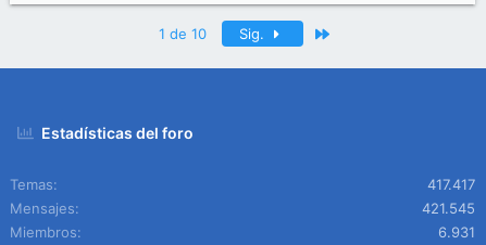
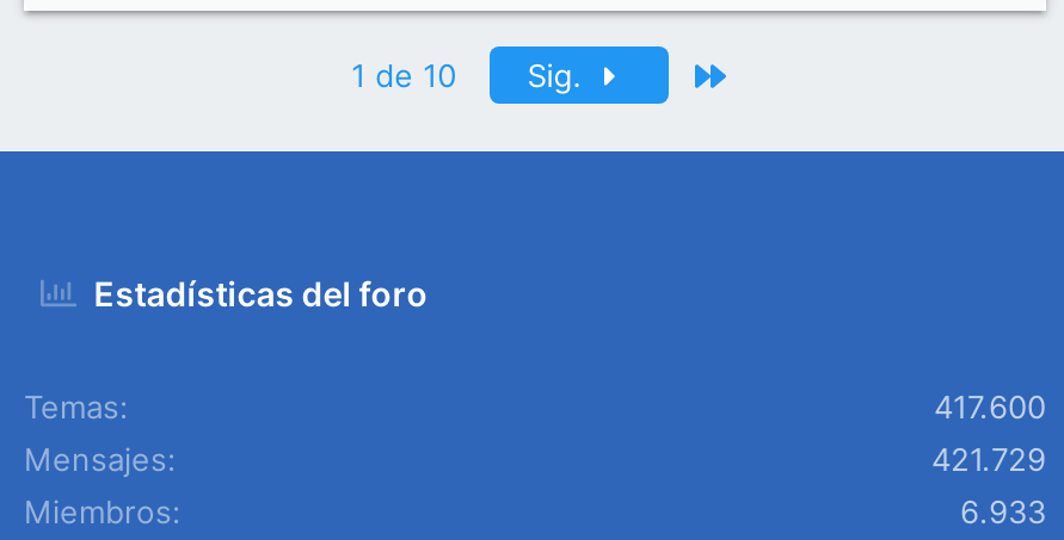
[427,176,475,193] 417.417 -> [934,387,1046,426] 417.600
[422,199,475,217] 421.545 -> [931,440,1046,478] 421.729
[438,223,475,241] 6.931 -> [960,492,1046,530] 6.933

